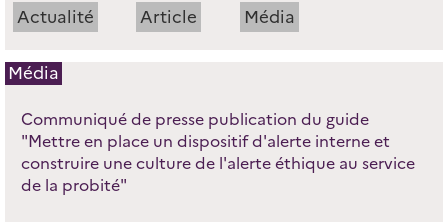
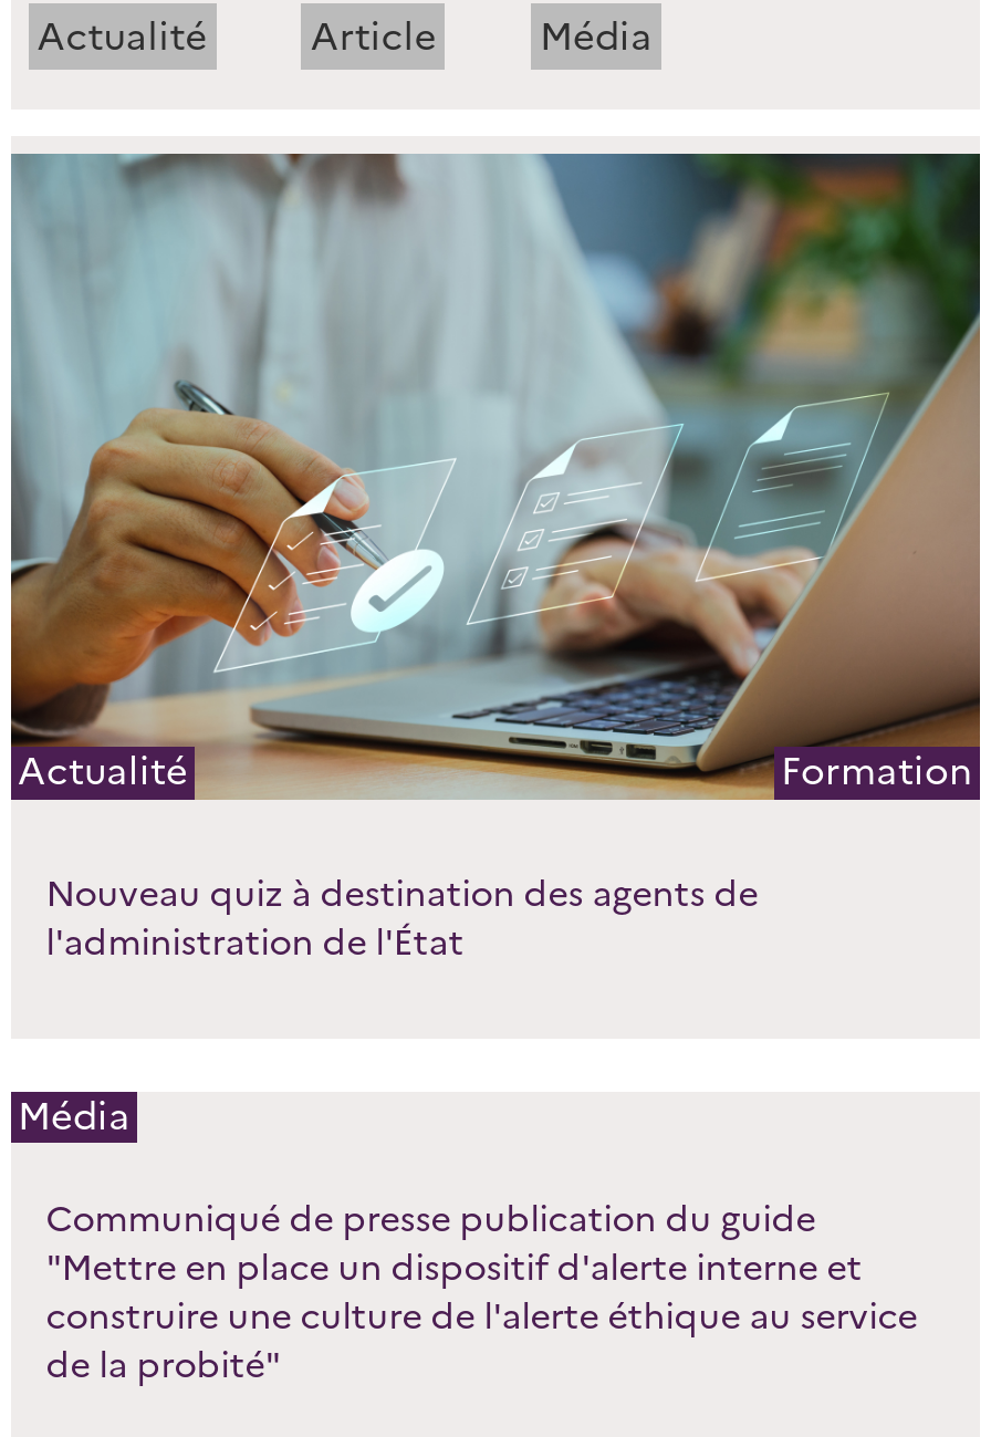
none -> [9,152,982,963] [image] | Actualité | Formation | Nouveau quiz à destination des agents de | l'administration de l'État

